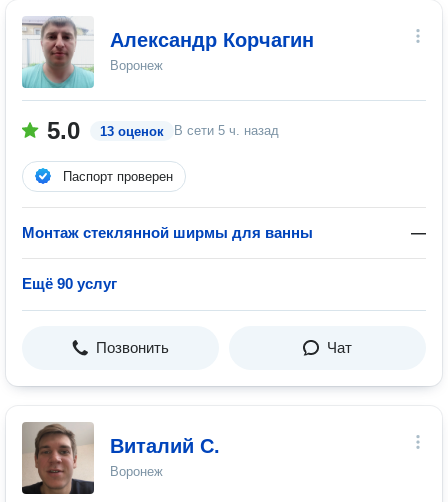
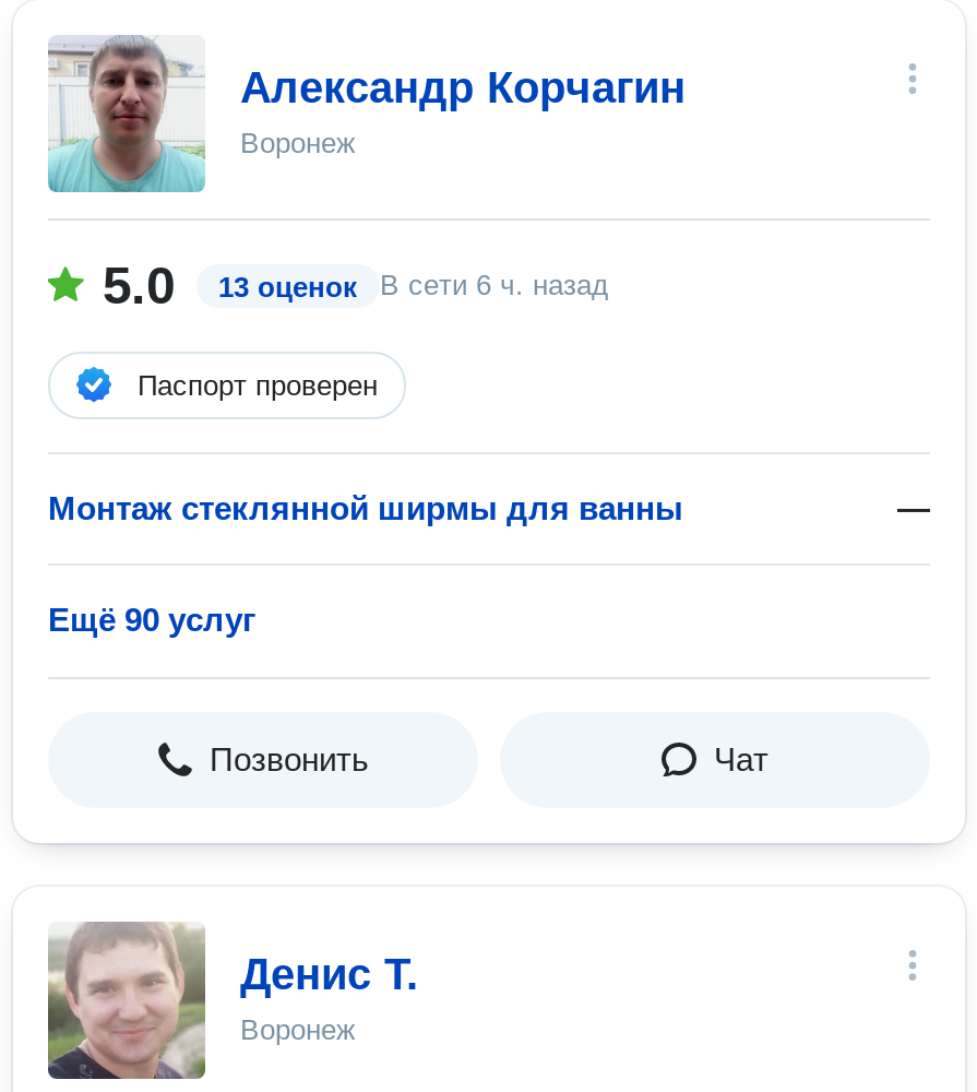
[47,117,279,144] 5.0 13 оценок В сети 5 ч. назад -> [103,256,609,314] 5.0 13 оценок В сети 6 ч. назад
[21,422,220,495] [image] | Виталий C. -> [46,924,419,1081] [image] | Денис Т.

